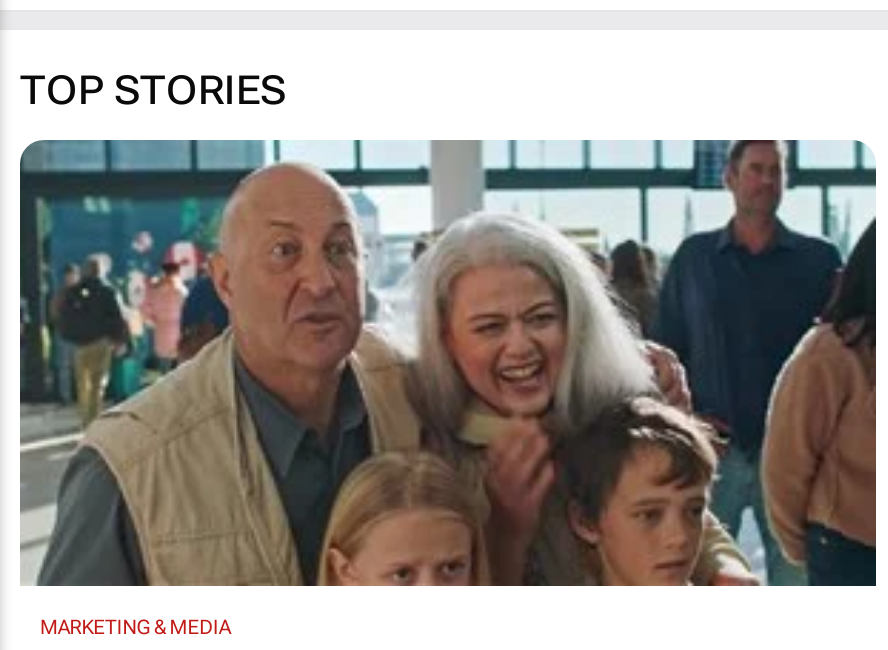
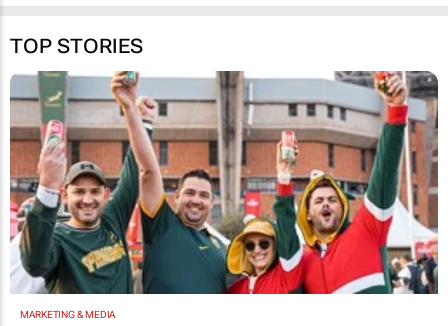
[18,138,878,588] [image] -> [9,70,439,295] [image]

